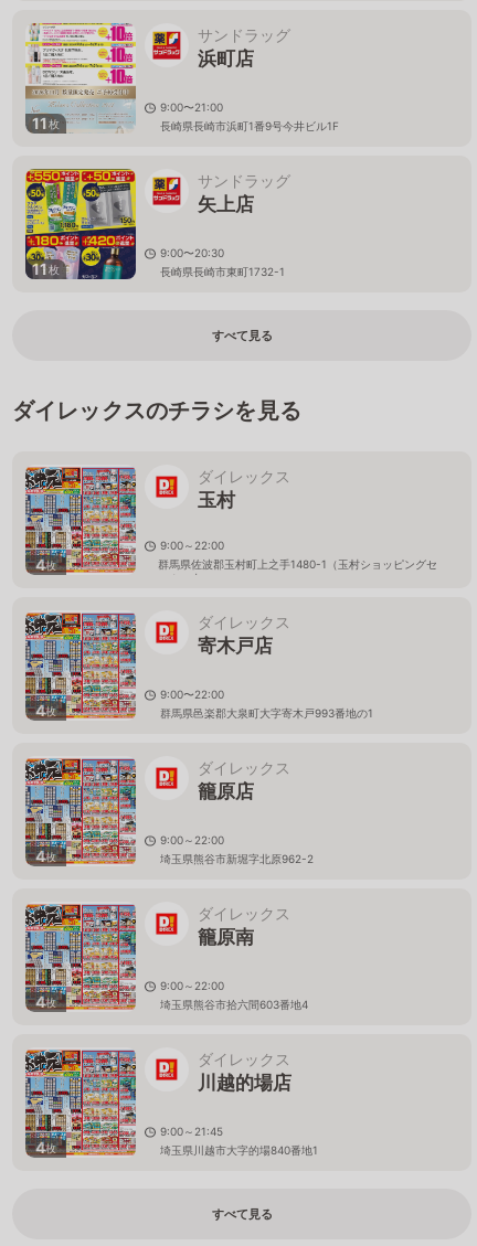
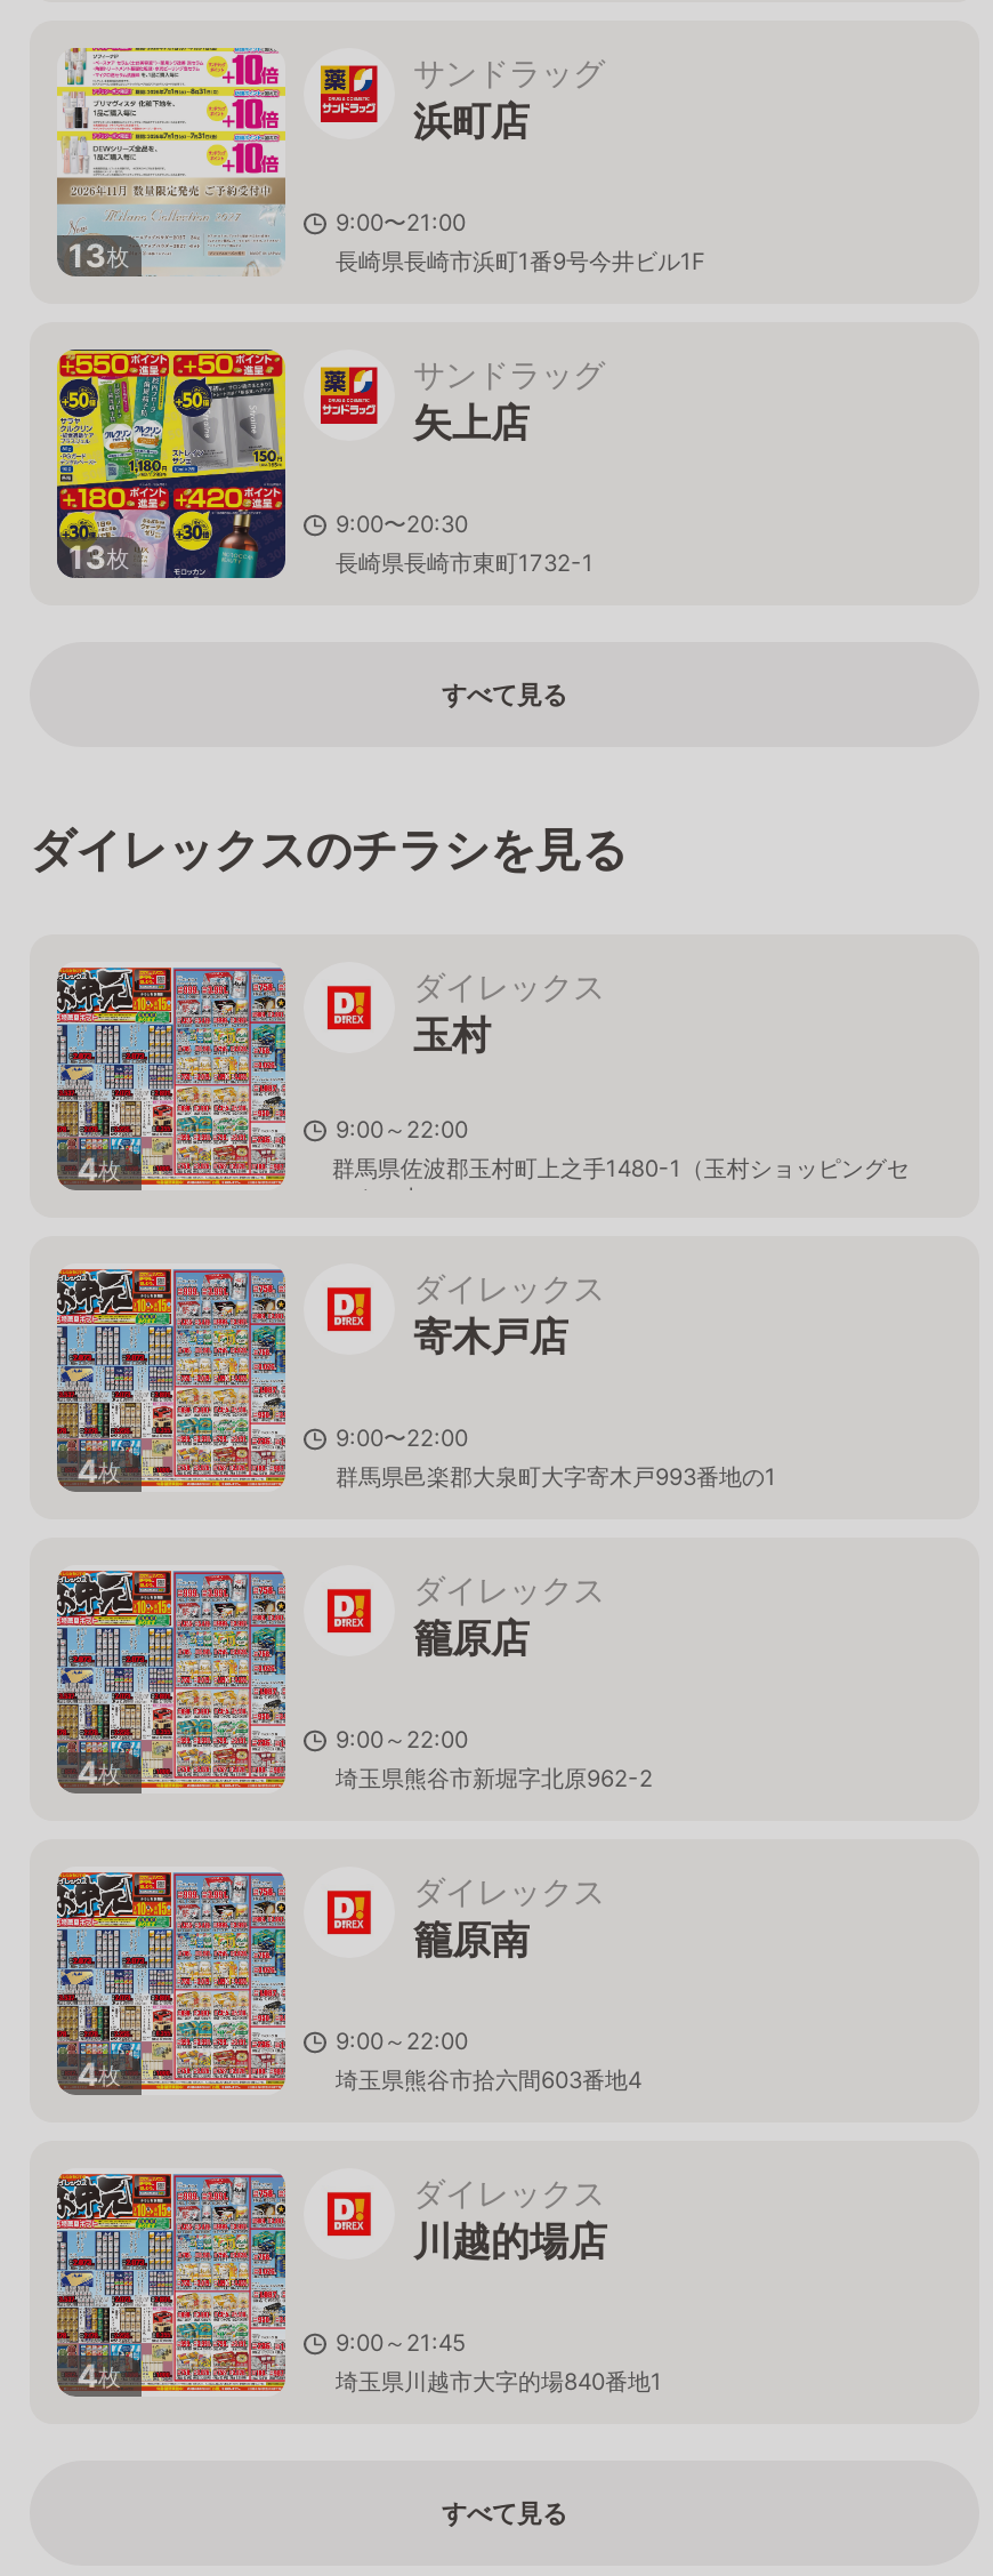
[32,114,60,133] 11枚 -> [68,236,130,275] 13枚
[32,260,60,279] 11枚 -> [68,538,130,577] 13枚

